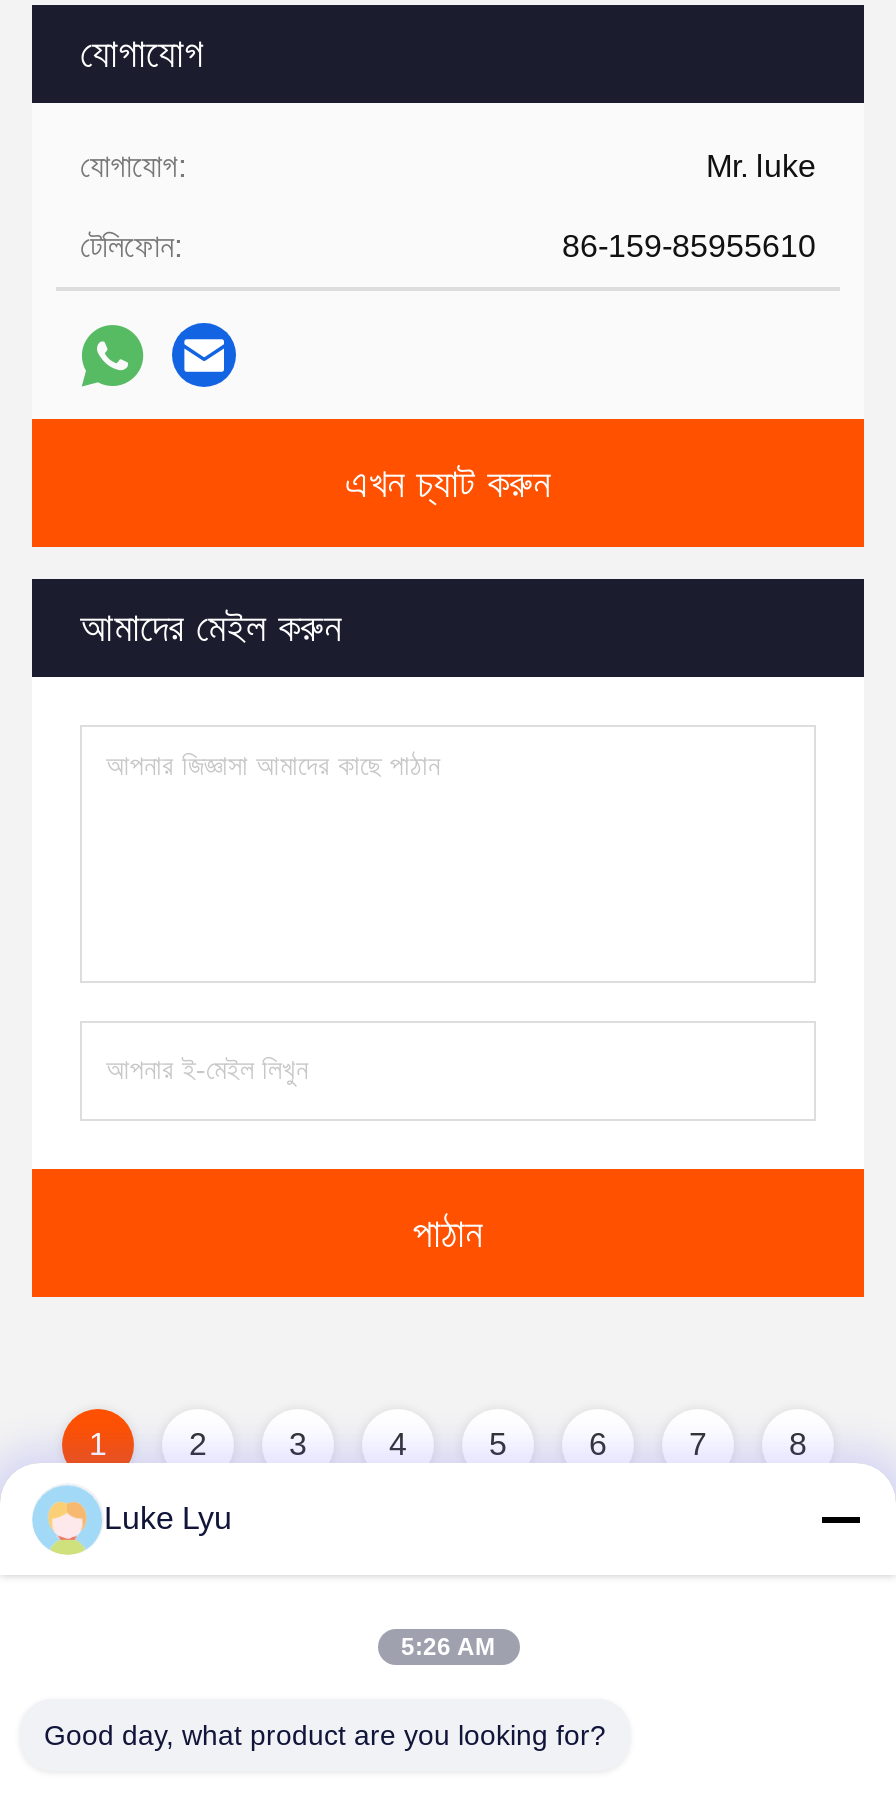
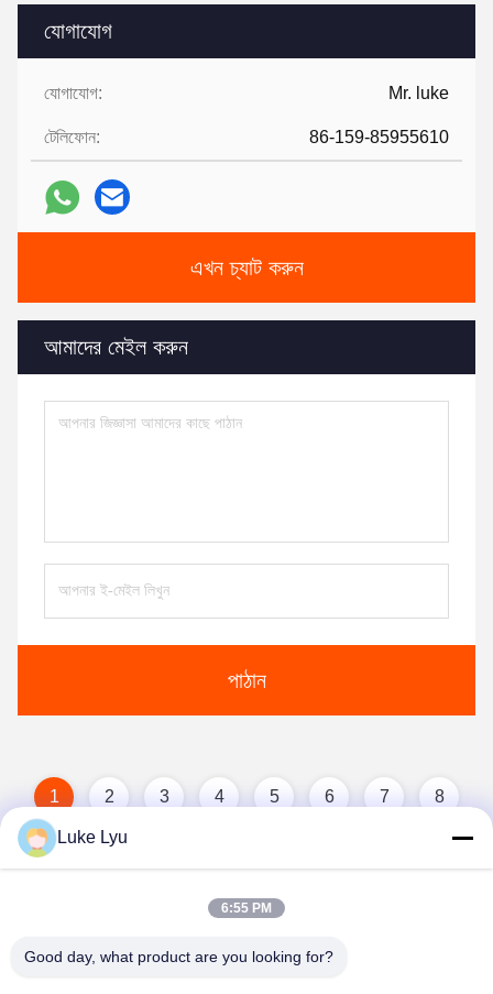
[401,1633,495,1661] 5:26 AM -> [221,900,272,916] 6:55 PM

